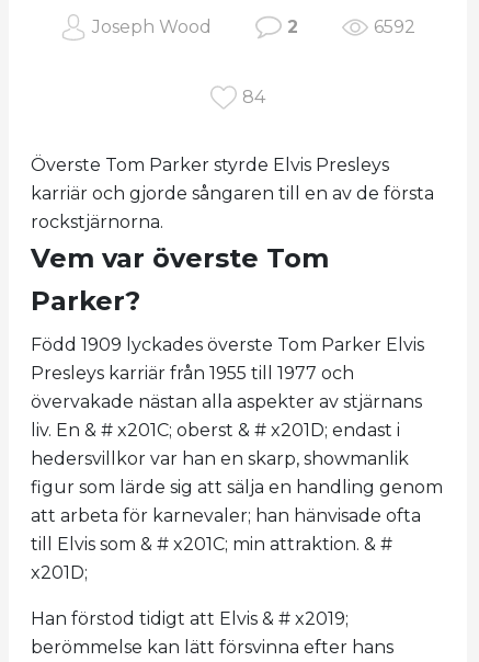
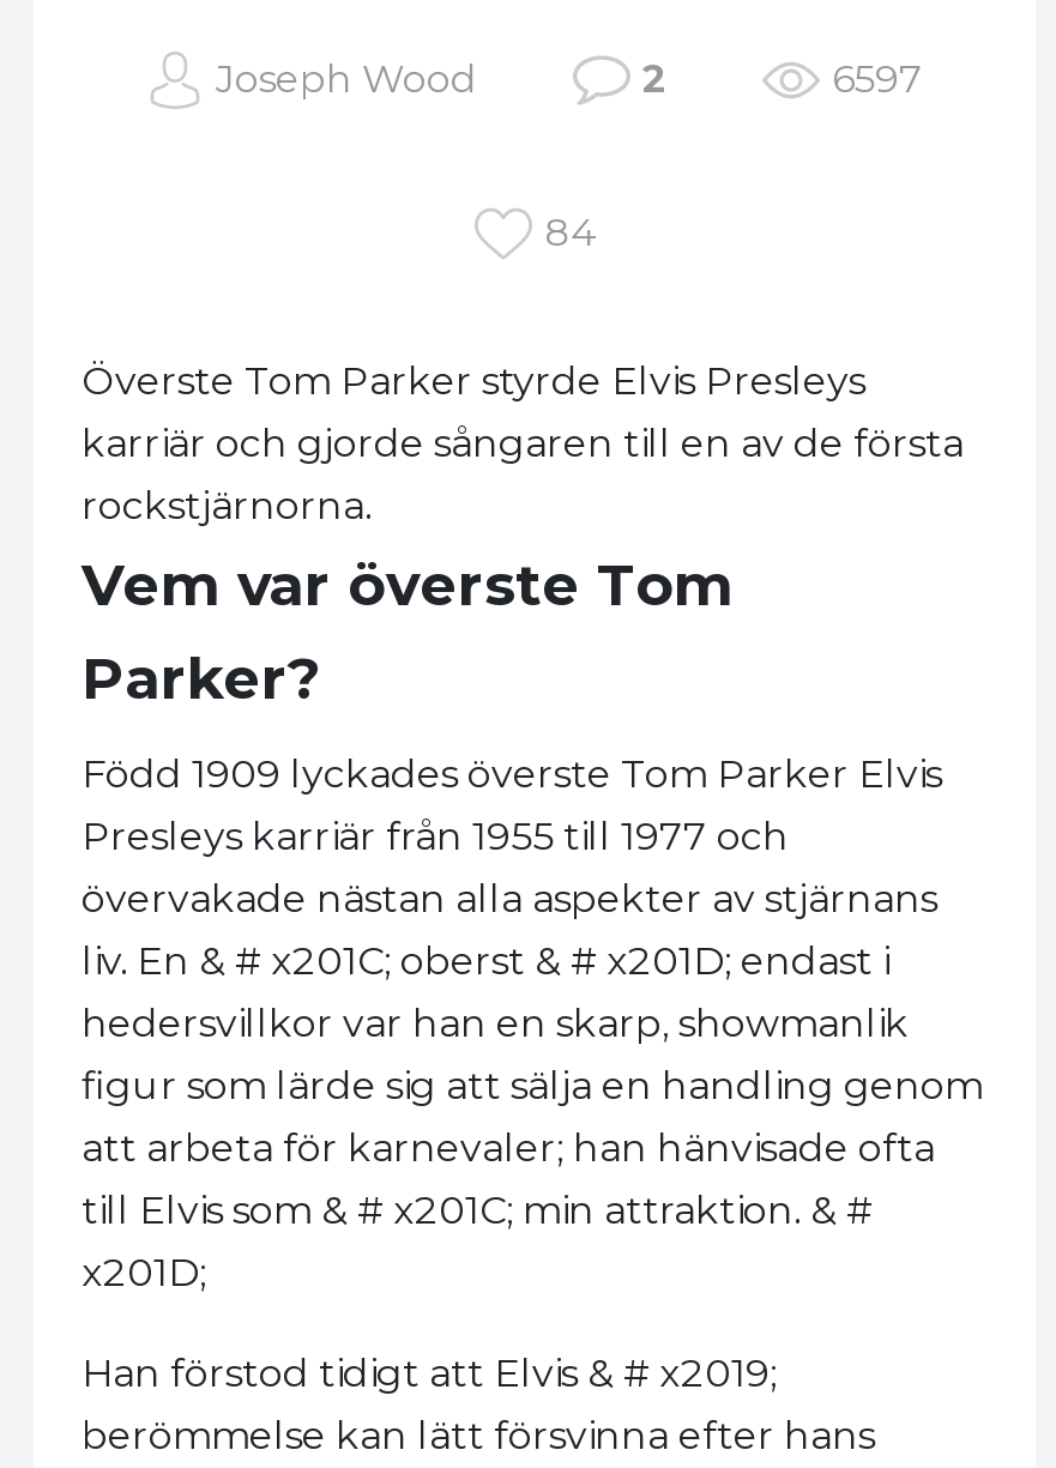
[374,16,415,37] 6592 -> [832,56,923,102] 6597

